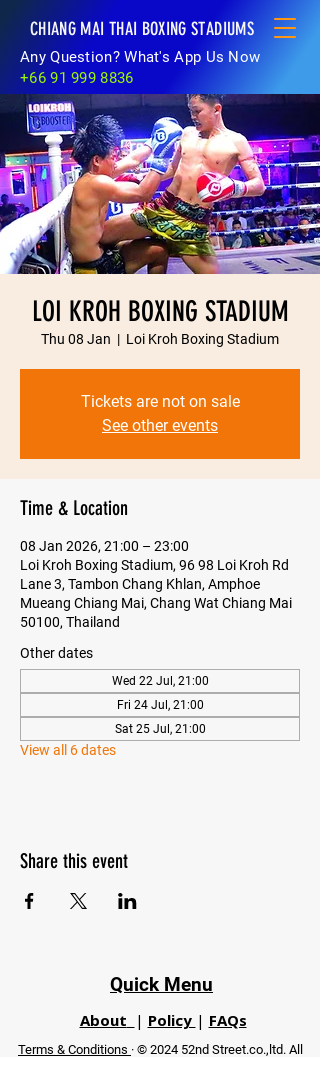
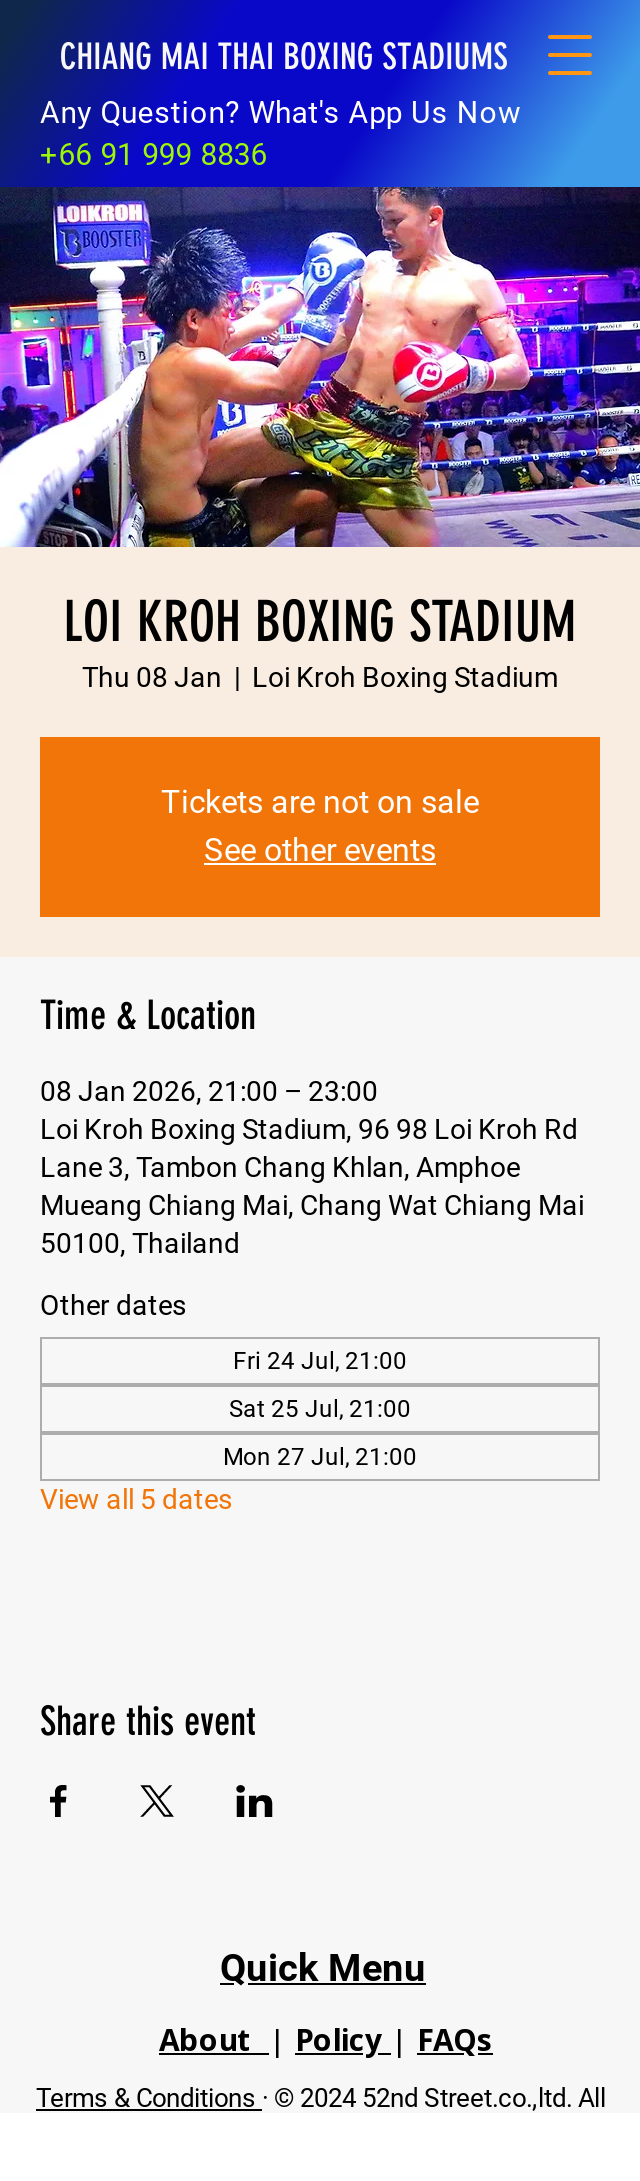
[111,674,208,688] Wed 22 Jul, 21:00 -> none
moved [114,698,205,736] -> [229,1347,411,1423]: Fri 24 Jul, 21:00 | Sat 25 Jul, 21:00
[20,742,116,758] View all 6 dates -> [40,1443,417,1515] Mon 27 Jul, 21:00 | View all 5 dates

